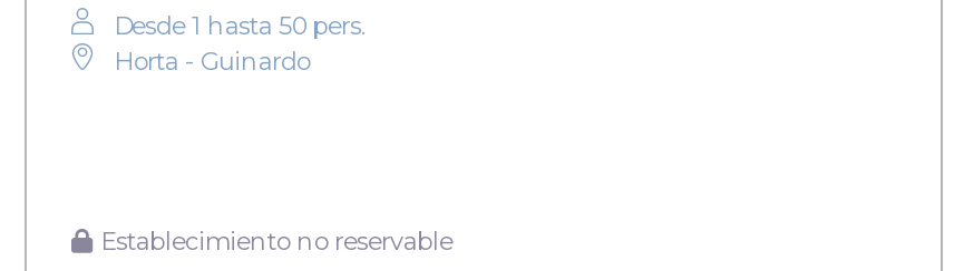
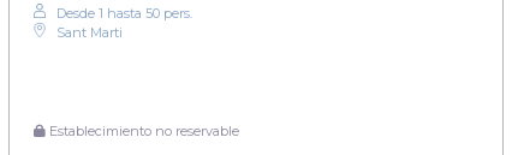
[114,45,310,76] Horta - Guinardo -> [56,24,123,41] Sant Marti

